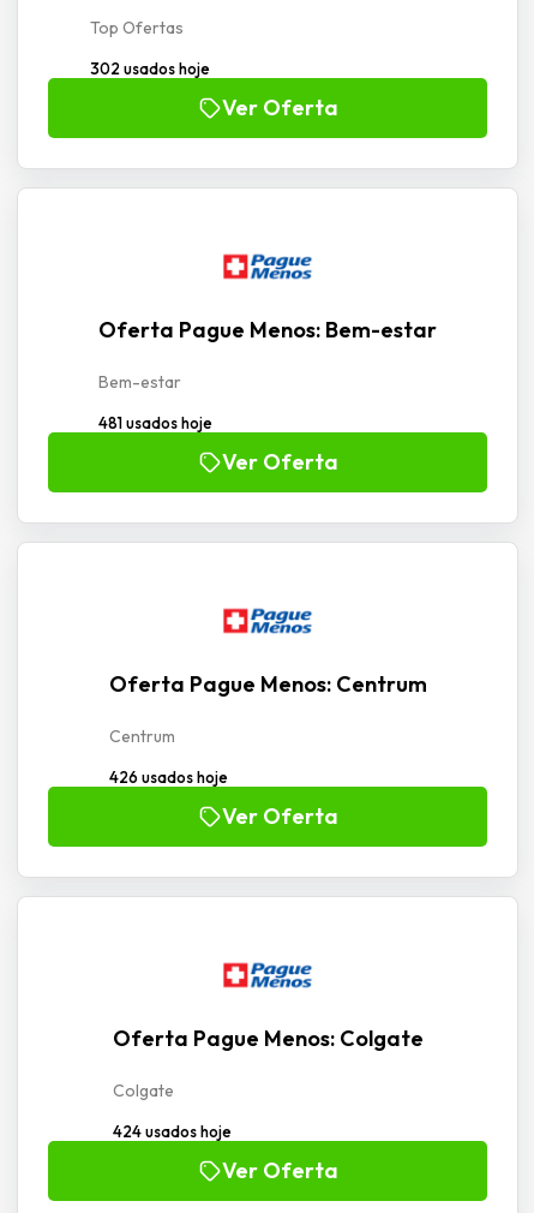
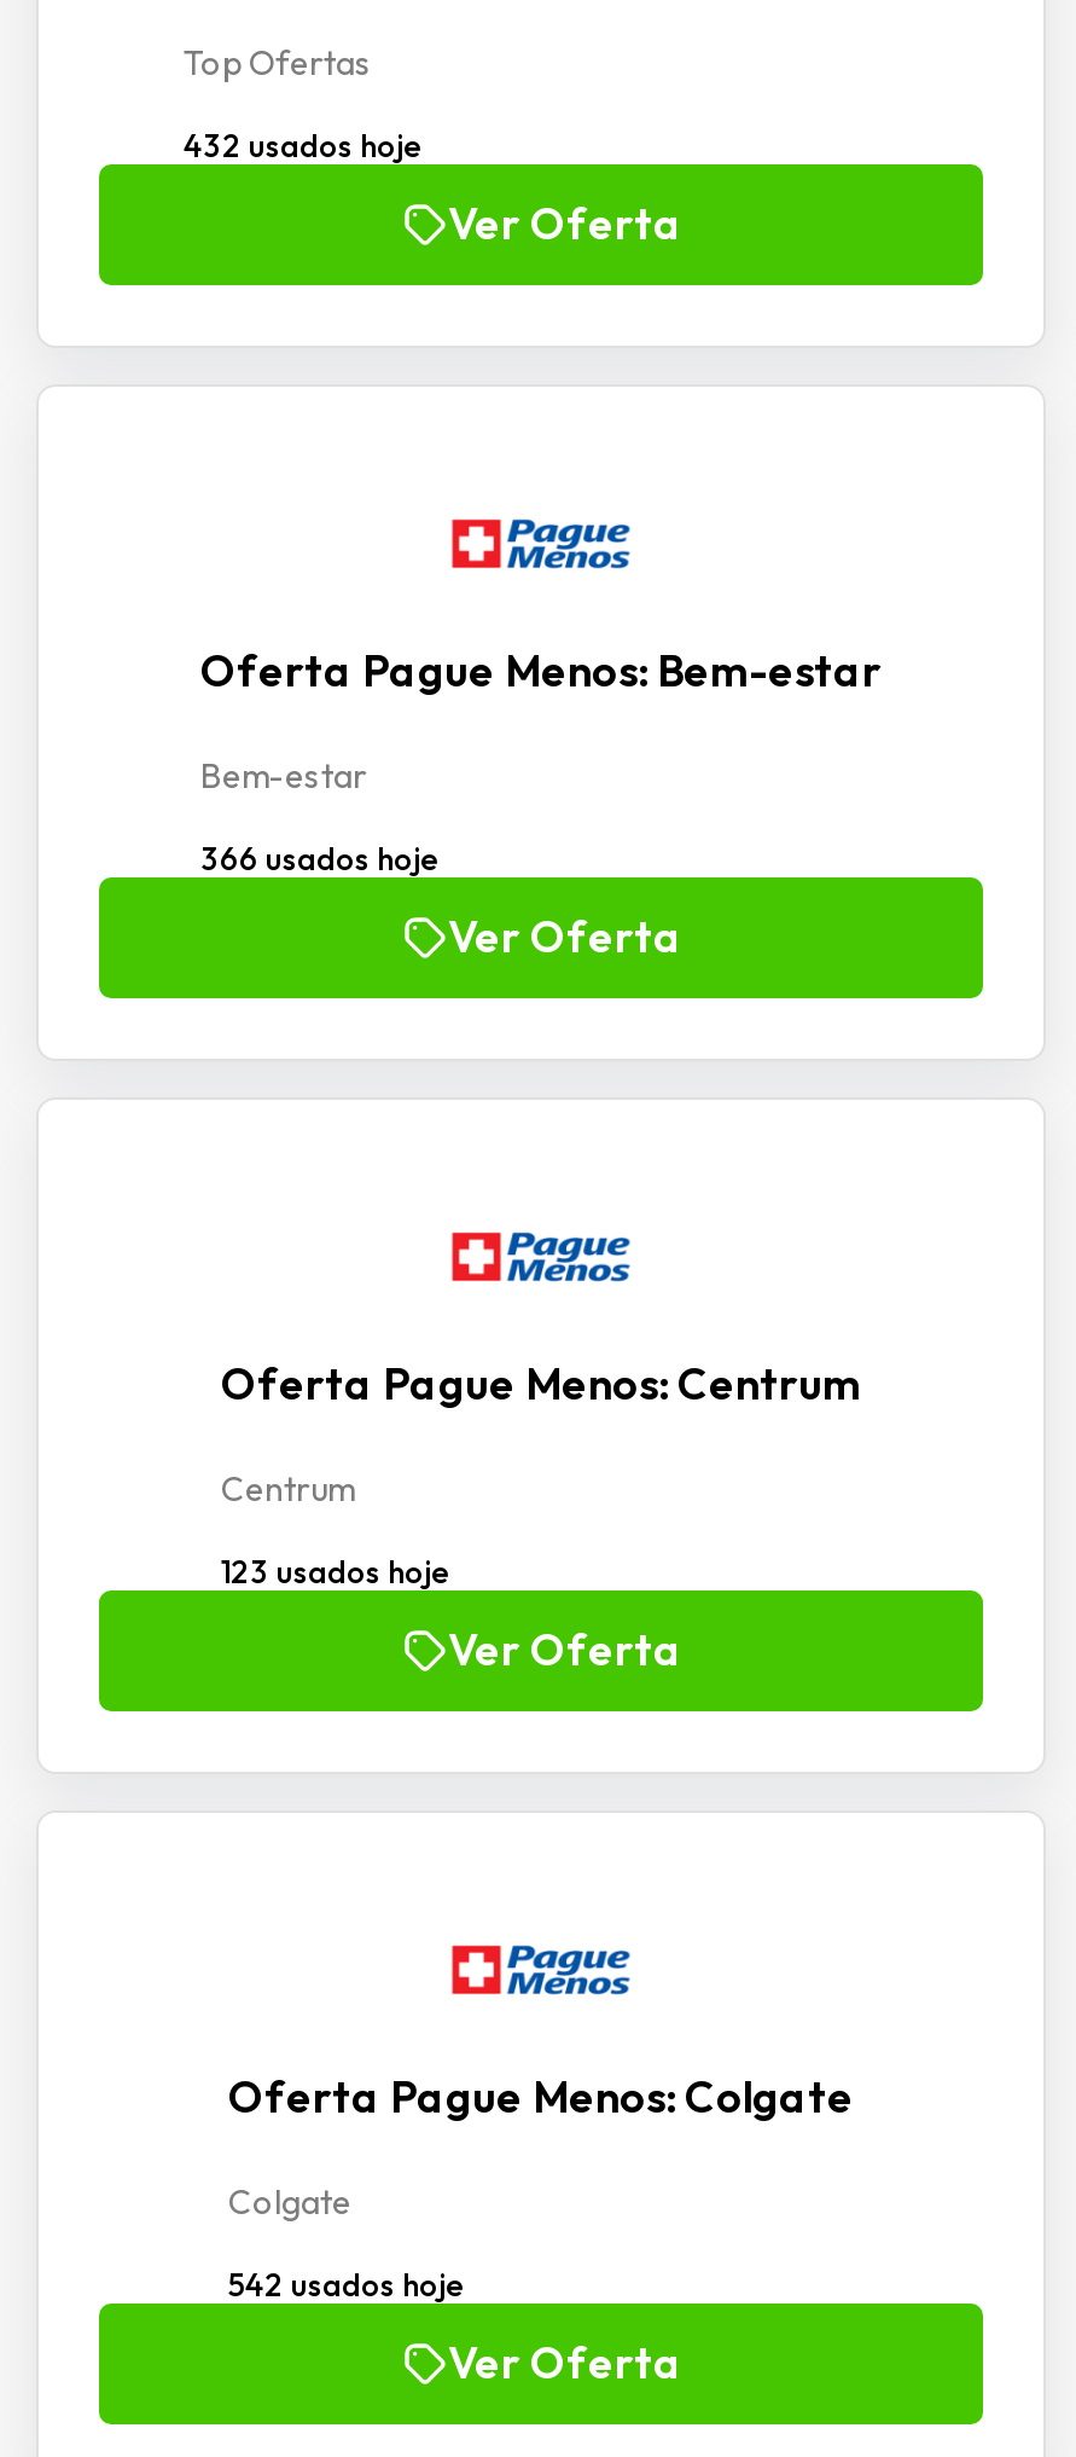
[90,59,210,78] 302 usados hoje -> [184,126,423,164] 432 usados hoje
[98,413,212,432] 481 usados hoje -> [200,839,440,877] 366 usados hoje
[109,767,227,787] 426 usados hoje -> [221,1552,450,1590] 123 usados hoje
[112,1122,231,1141] 424 usados hoje -> [228,2265,465,2304] 542 usados hoje

